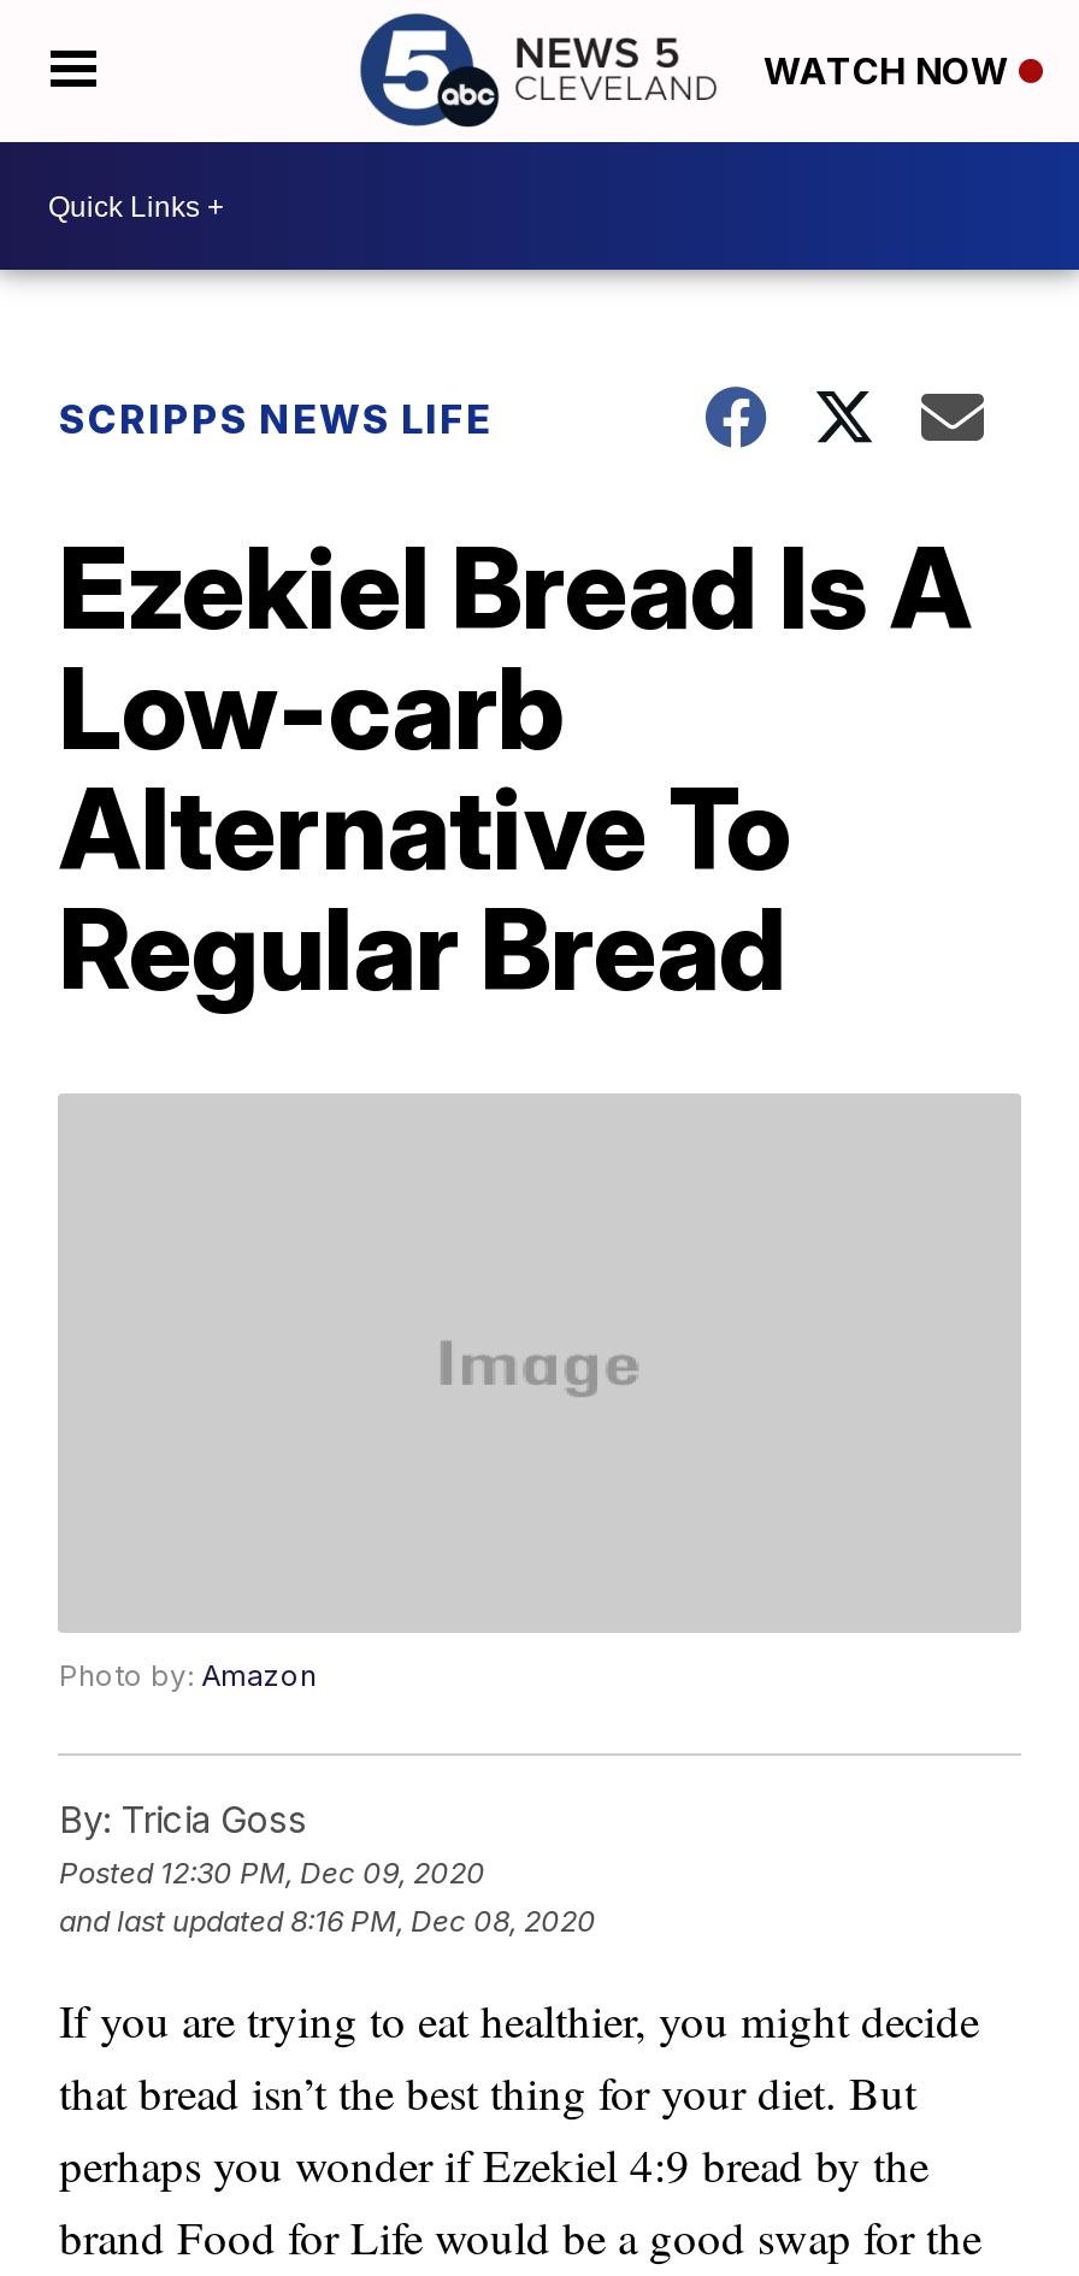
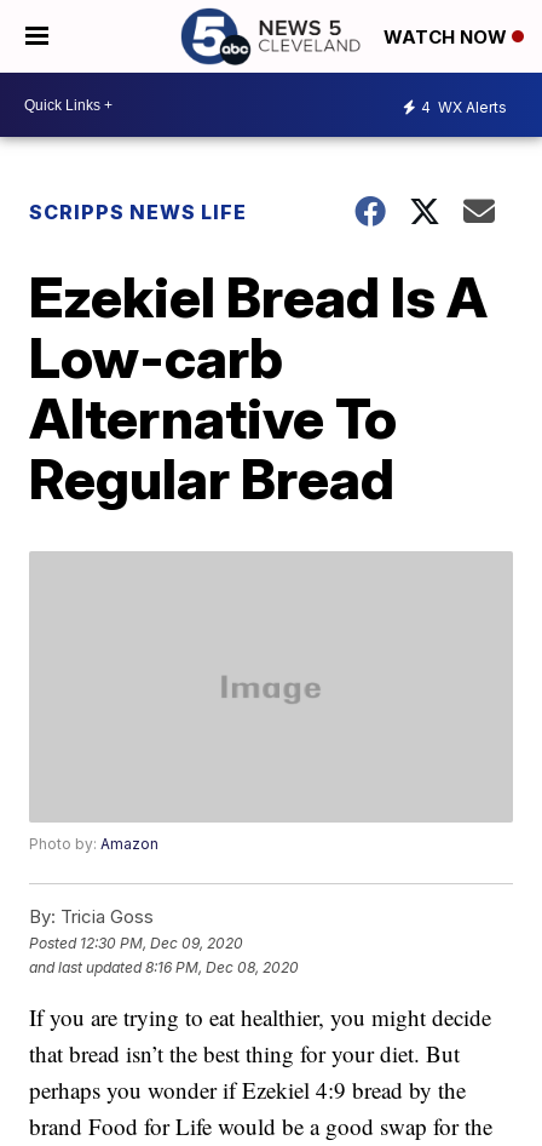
none -> [421,98,507,116] 4 WX Alerts

